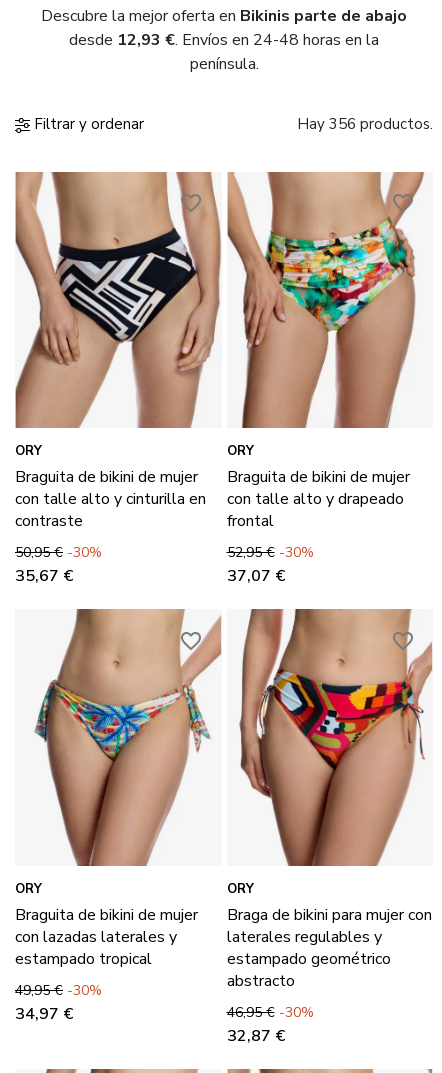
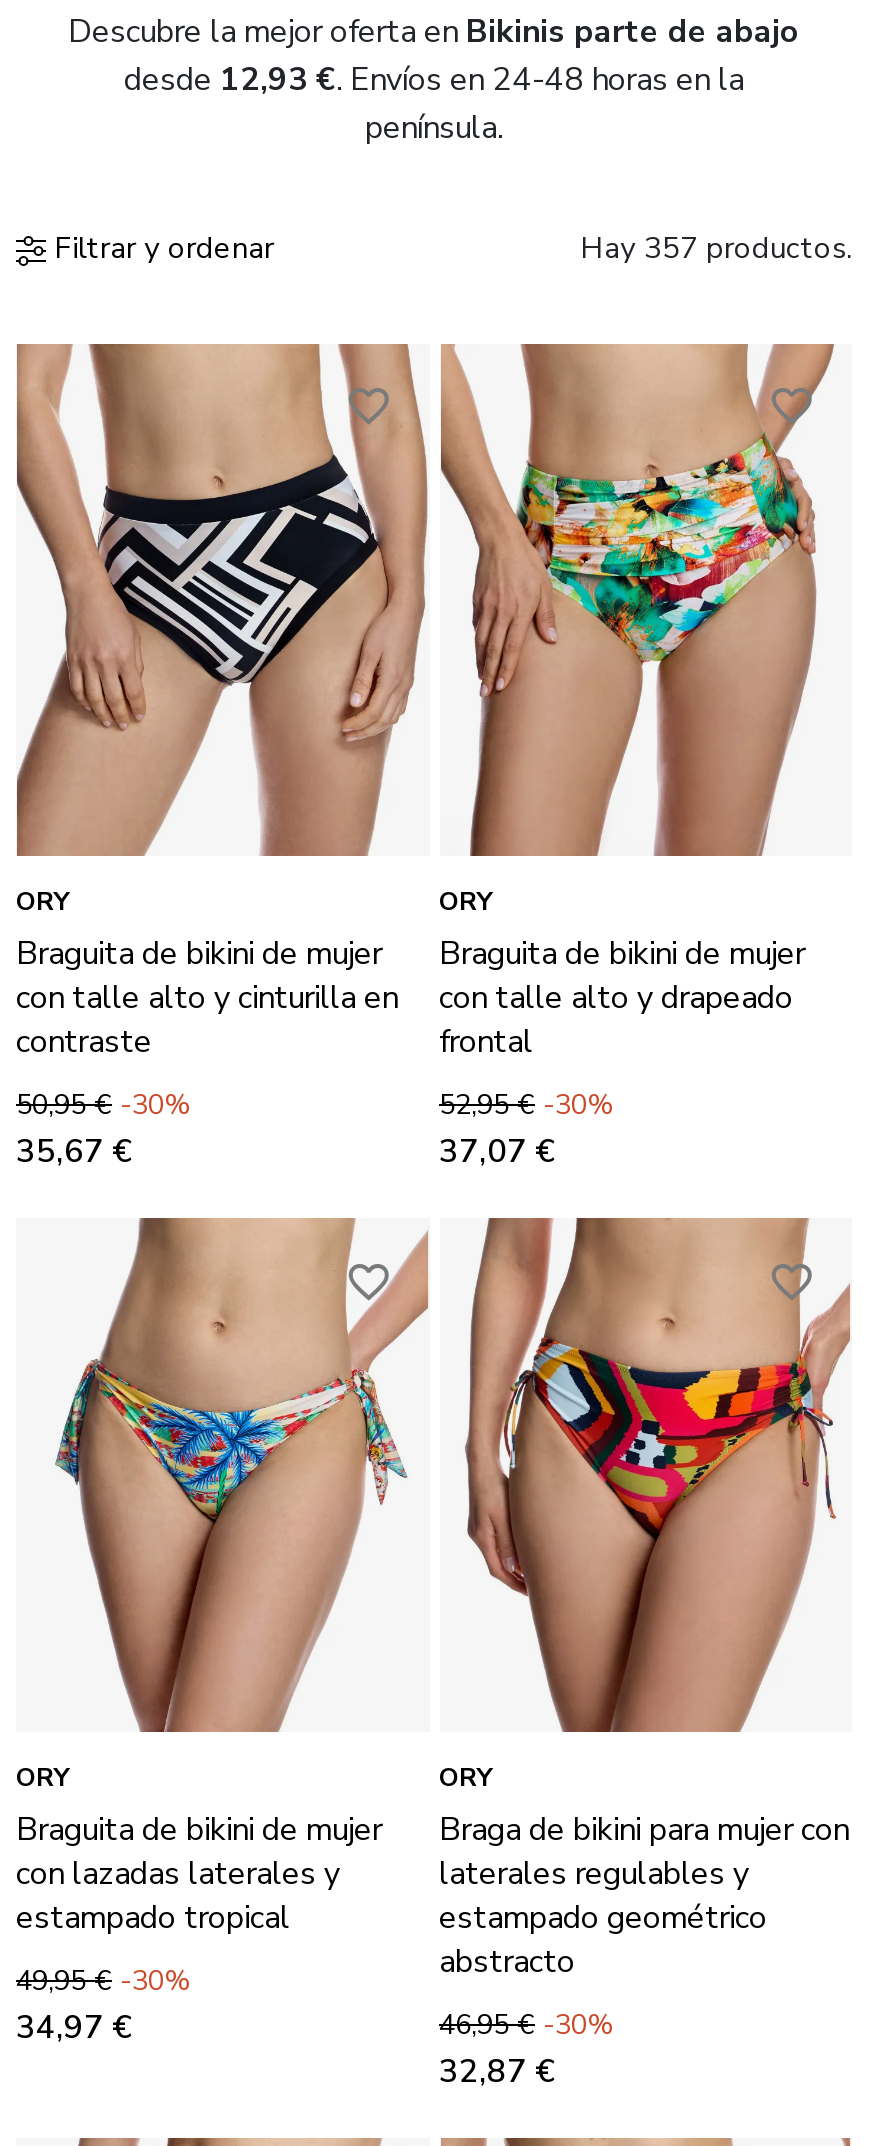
[297,114,433,134] Hay 356 productos. -> [580,228,852,268] Hay 357 productos.

